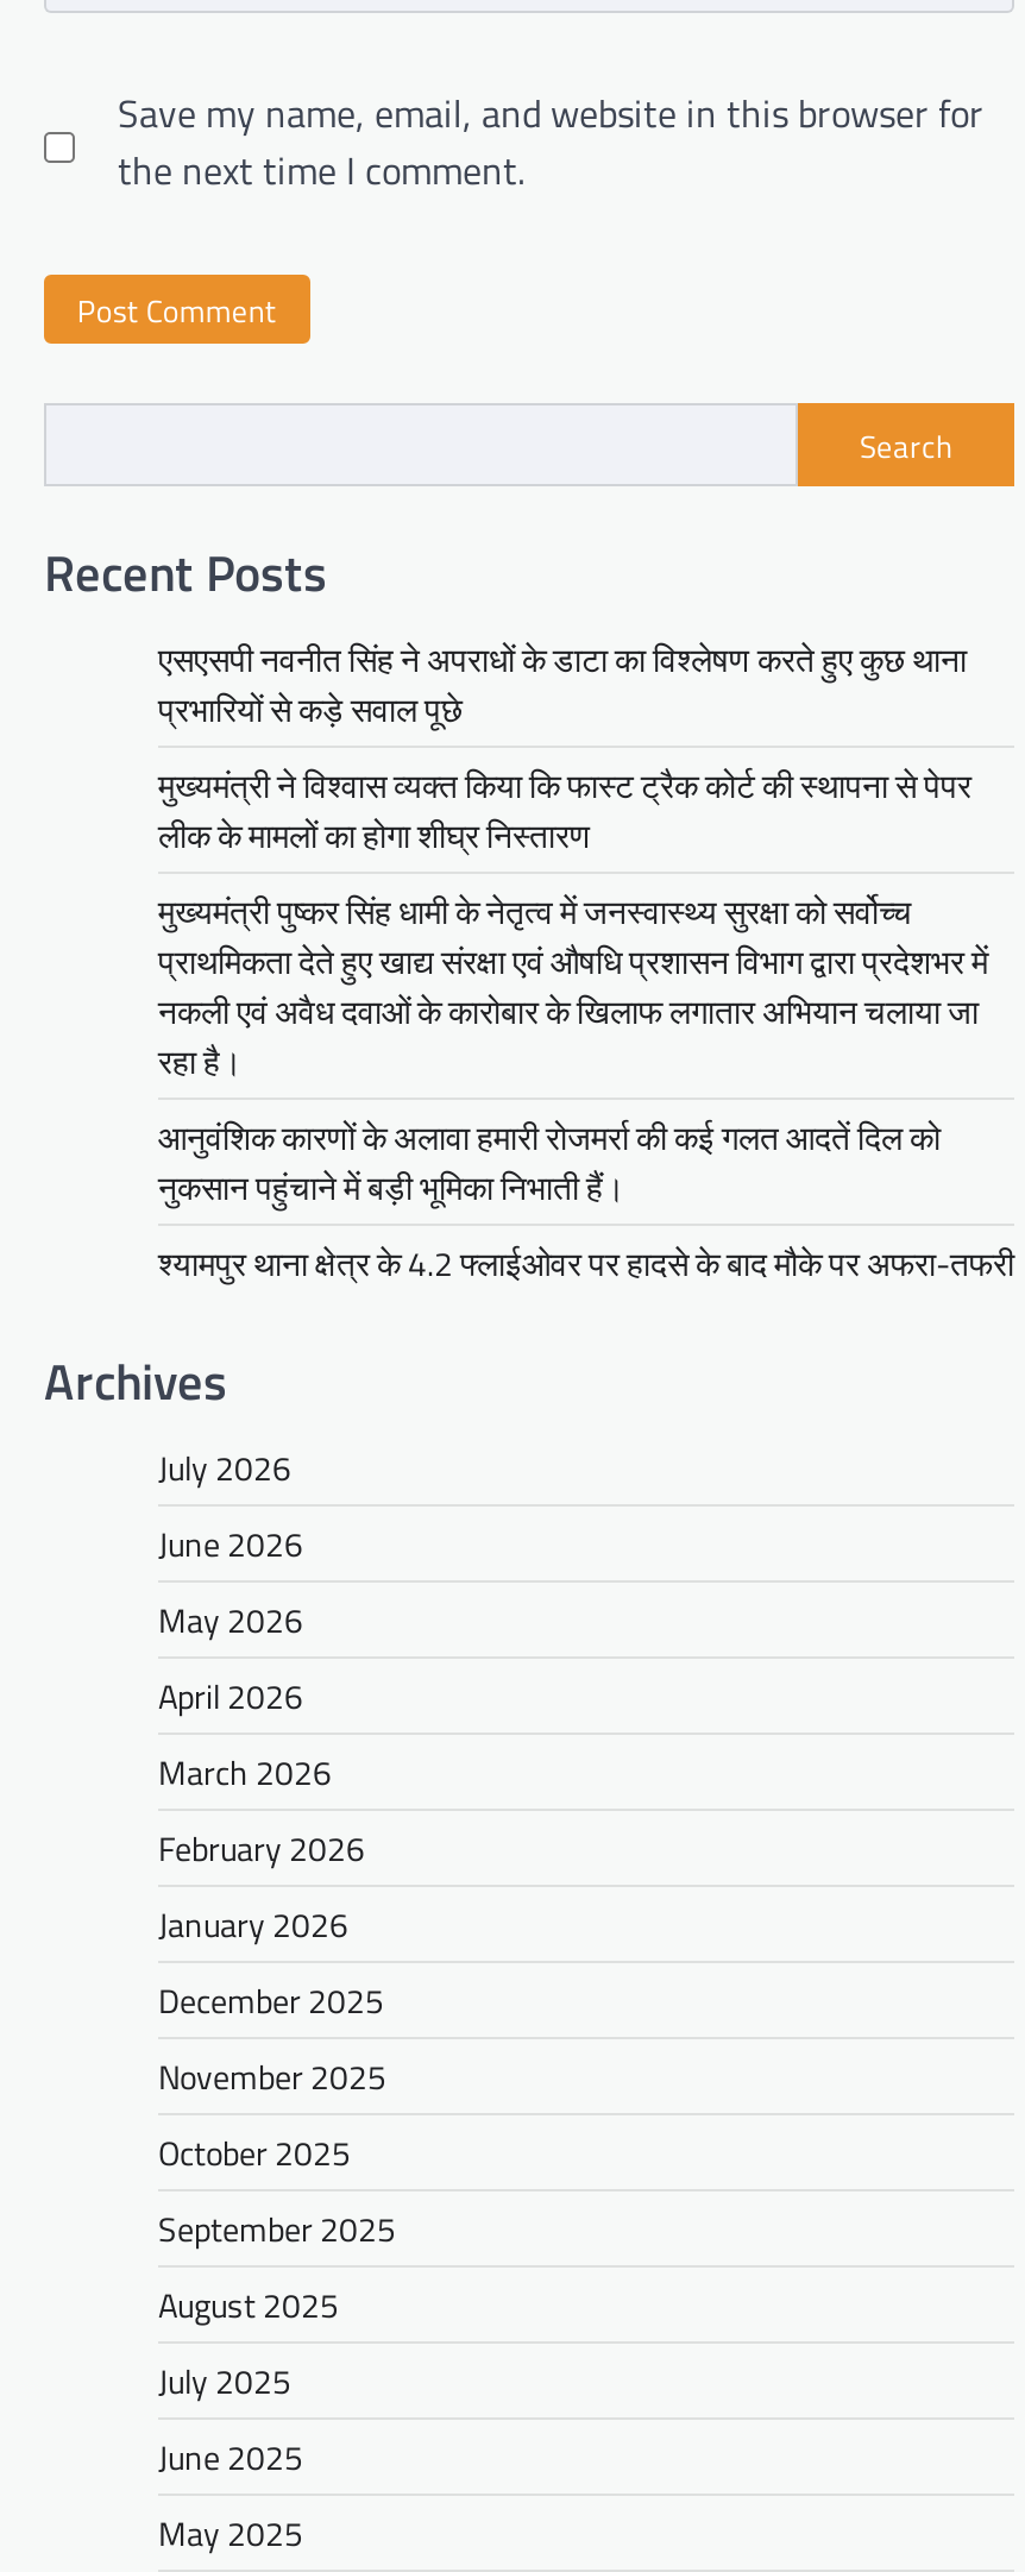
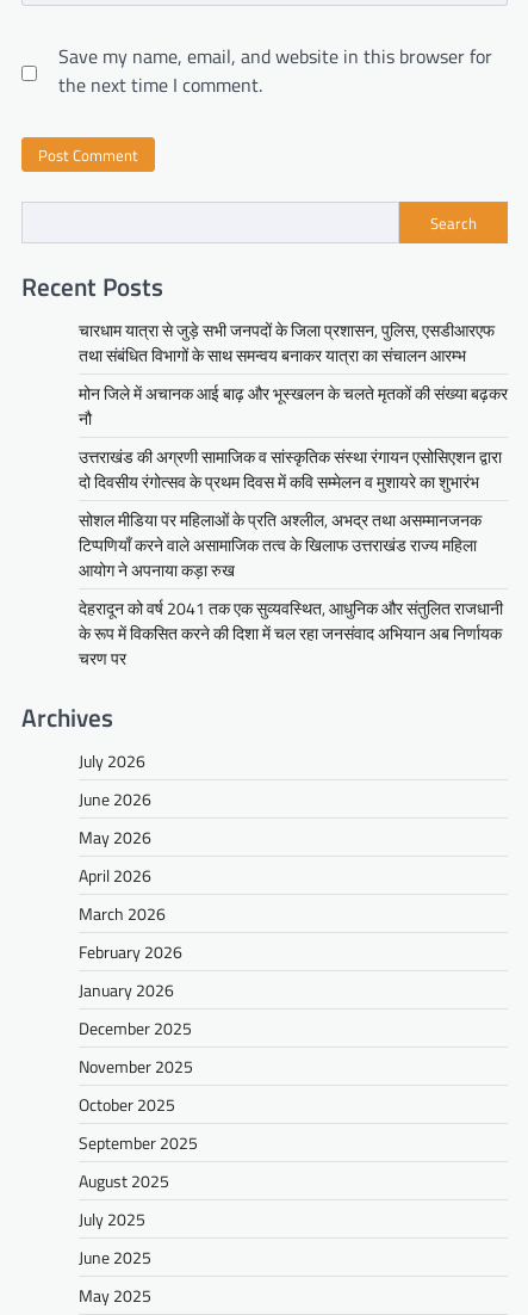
[158,634,967,734] एसएसपी नवनीत सिंह ने अपराधों के डाटा का विश्लेषण करते हुए कुछ थाना | प्रभारियों से कड़े सवाल पूछे -> [79,318,495,368] चारधाम यात्रा से जुड़े सभी जनपदों के जिला प्रशासन, पुलिस, एसडीआरएफ | तथा संबंधित विभागों के साथ समन्वय बनाकर यात्रा का संचालन आरम्भ
[158,760,971,860] मुख्यमंत्री ने विश्वास व्यक्त किया कि फास्ट ट्रैक कोर्ट की स्थापना से पेपर | लीक के मामलों का होगा शीघ्र निस्तारण -> [79,381,508,431] मोन जिले में अचानक आई बाढ़ और भूस्खलन के चलते मृतकों की संख्या बढ़कर | नौ
[158,886,988,1086] मुख्यमंत्री पुष्कर सिंह धामी के नेतृत्व में जनस्वास्थ्य सुरक्षा को सर्वोच्च | प्राथमिकता देते हुए खाद्य संरक्षा एवं औषधि प्रशासन विभाग द्वारा प्रदेशभर में | नकली एवं अवैध दवाओं के कारोबार के खिलाफ लगातार अभियान चलाया जा | रहा है। -> [79,444,502,494] उत्तराखंड की अग्रणी सामाजिक व सांस्कृतिक संस्था रंगायन एसोसिएशन द्वारा | दो दिवसीय रंगोत्सव के प्रथम दिवस में कवि सम्मेलन व मुशायरे का शुभारंभ
[158,1112,941,1212] आनुवंशिक कारणों के अलावा हमारी रोजमर्रा की कई गलत आदतें दिल को | नुकसान पहुंचाने में बड़ी भूमिका निभाती हैं। -> [79,507,482,583] सोशल मीडिया पर महिलाओं के प्रति अश्लील, अभद्र तथा असम्मानजनक | टिप्पणियाँ करने वाले असामाजिक तत्व के खिलाफ उत्तराखंड राज्य महिला | आयोग ने अपनाया कड़ा रुख
[158,1238,1014,1288] श्यामपुर थाना क्षेत्र के 4.2 फ्लाईओवर पर हादसे के बाद मौके पर अफरा-तफरी -> [79,596,503,671] देहरादून को वर्ष 2041 तक एक सुव्यवस्थित, आधुनिक और संतुलित राजधानी | के रूप में विकसित करने की दिशा में चल रहा जनसंवाद अभियान अब निर्णायक | चरण पर

